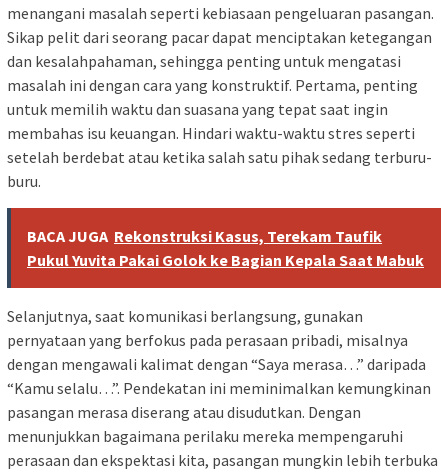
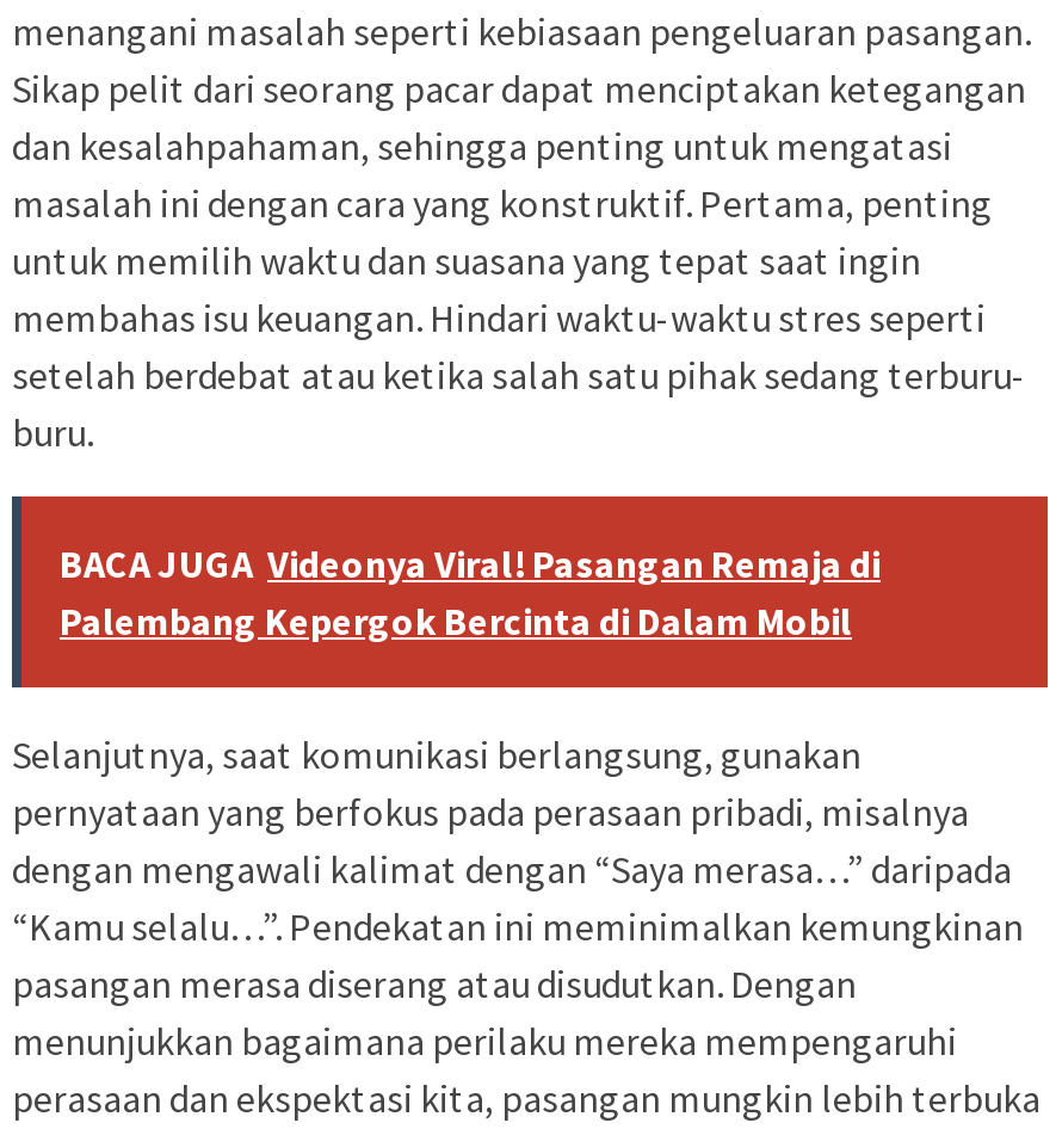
[27,226,424,270] BACA JUGA Rekonstruksi Kasus, Terekam Taufik | Pukul Yuvita Pakai Golok ke Bagian Kepala Saat Mabuk -> [60,539,881,644] BACA JUGA Videonya Viral! Pasangan Remaja di | Palembang Kepergok Bercinta di Dalam Mobil

